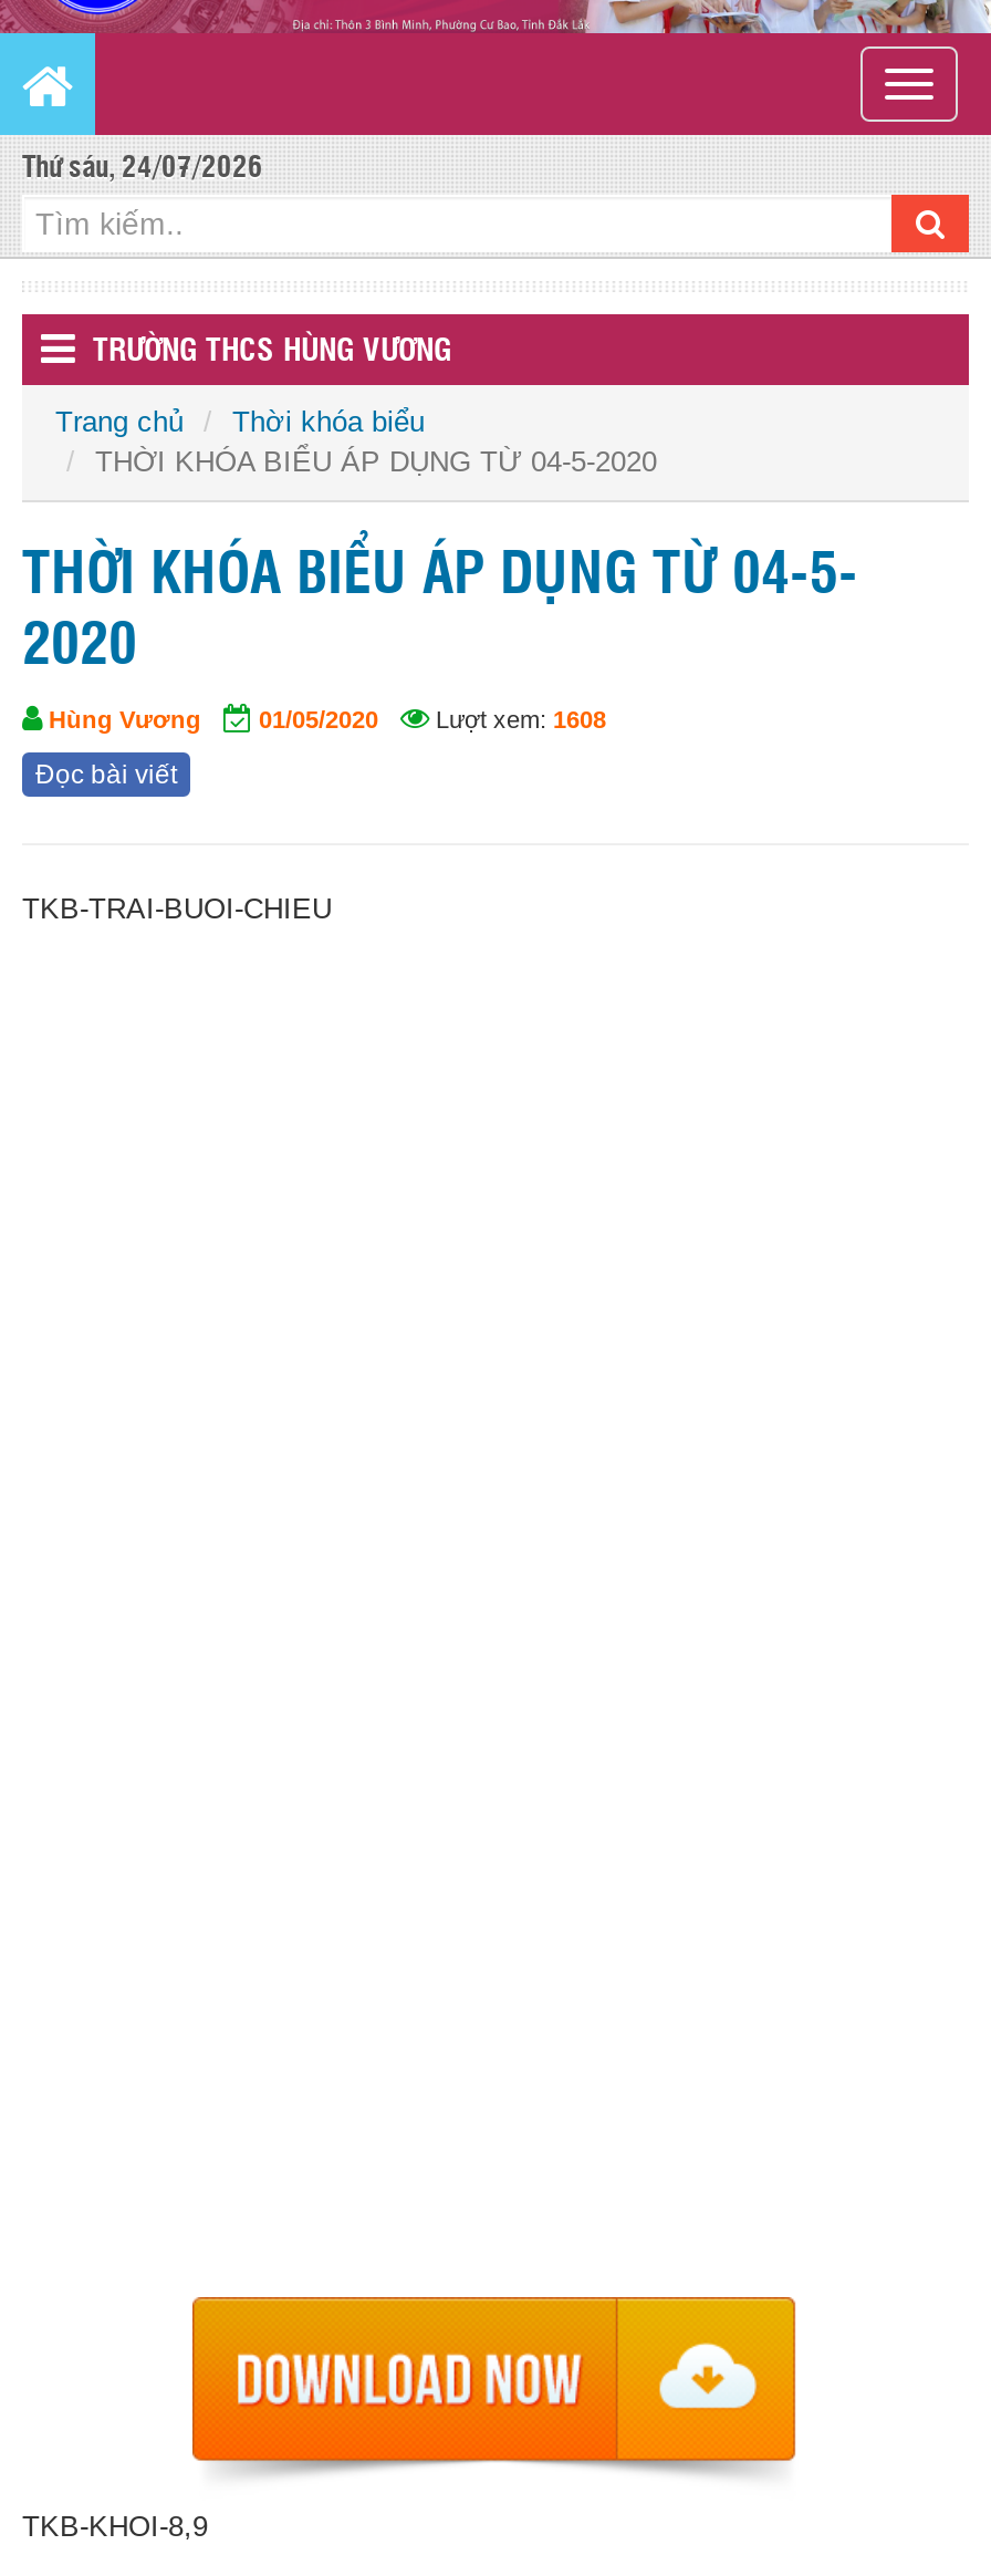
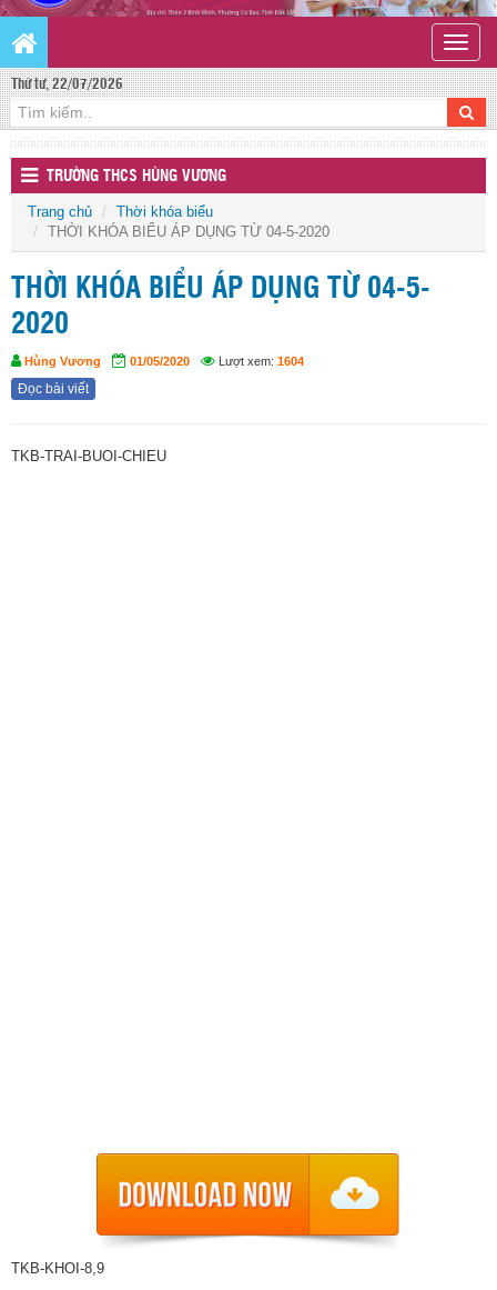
[22,154,263,183] Thứ sáu, 24/07/2026 -> [11,77,123,92] Thứ tư, 22/07/2026
[259,705,606,732] 01/05/2020 Lượt xem: 1608 -> [130,354,304,367] 01/05/2020 Lượt xem: 1604

